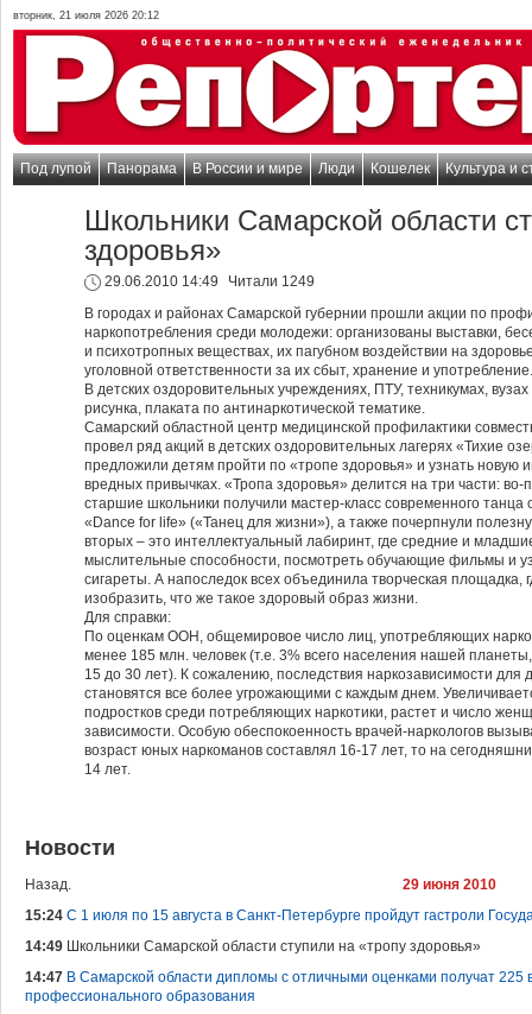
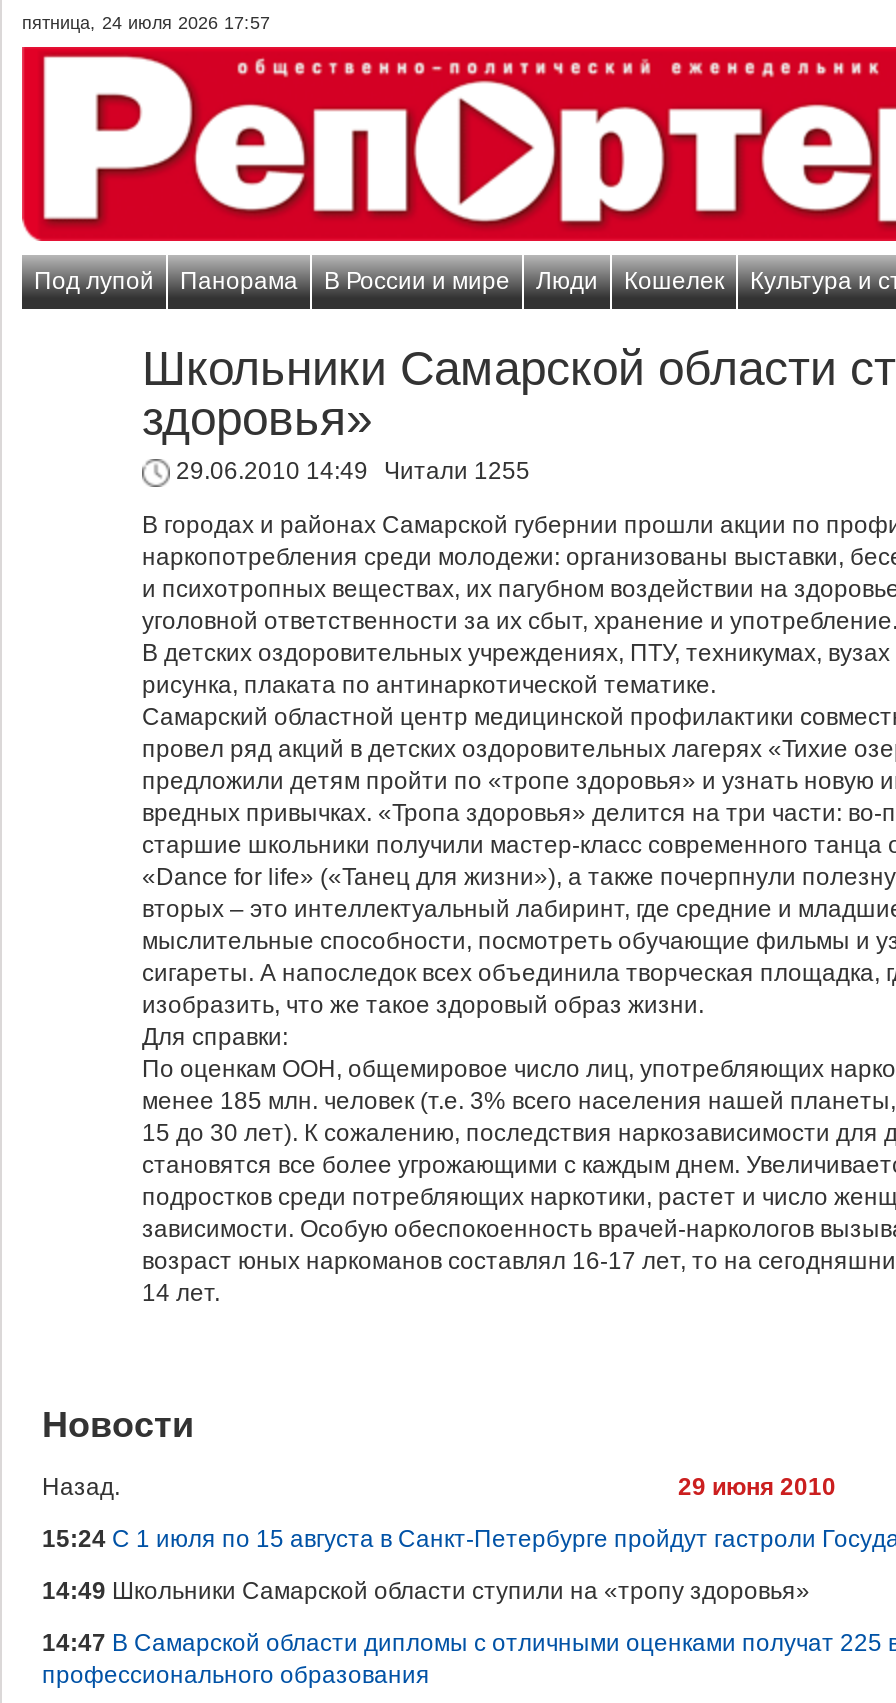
[13,9,159,21] вторник, 21 июля 2026 20:12 -> [22,13,270,33] пятница, 24 июля 2026 17:57
[101,273,315,290] 29.06.2010 14:49 Читали 1249 -> [170,457,530,485] 29.06.2010 14:49 Читали 1255

